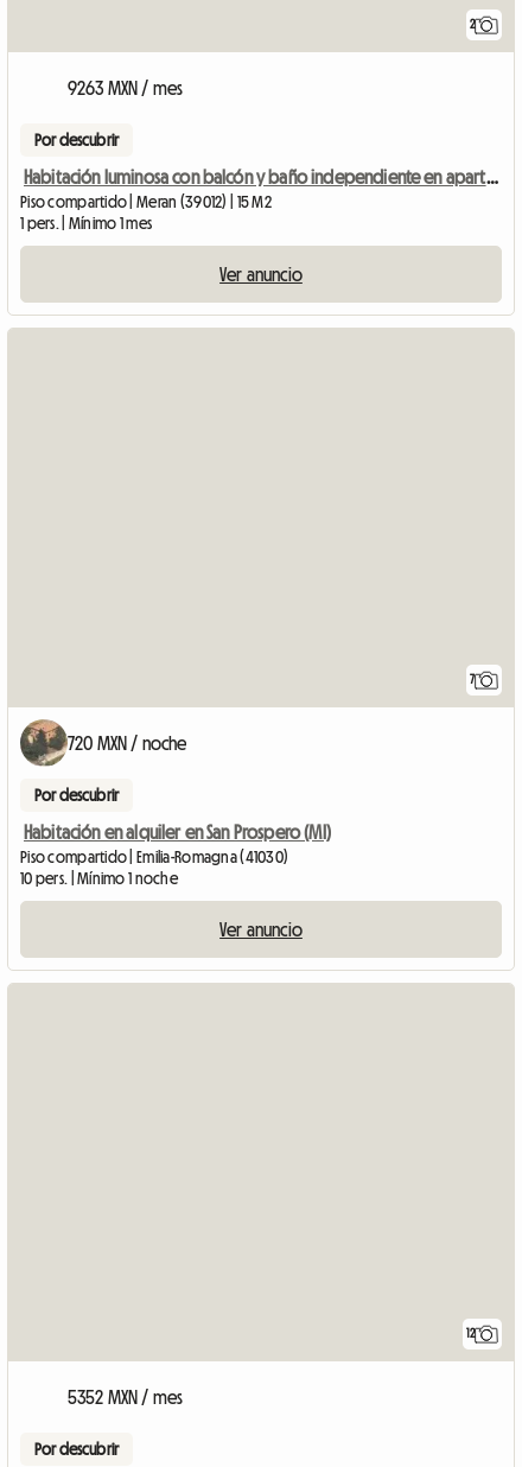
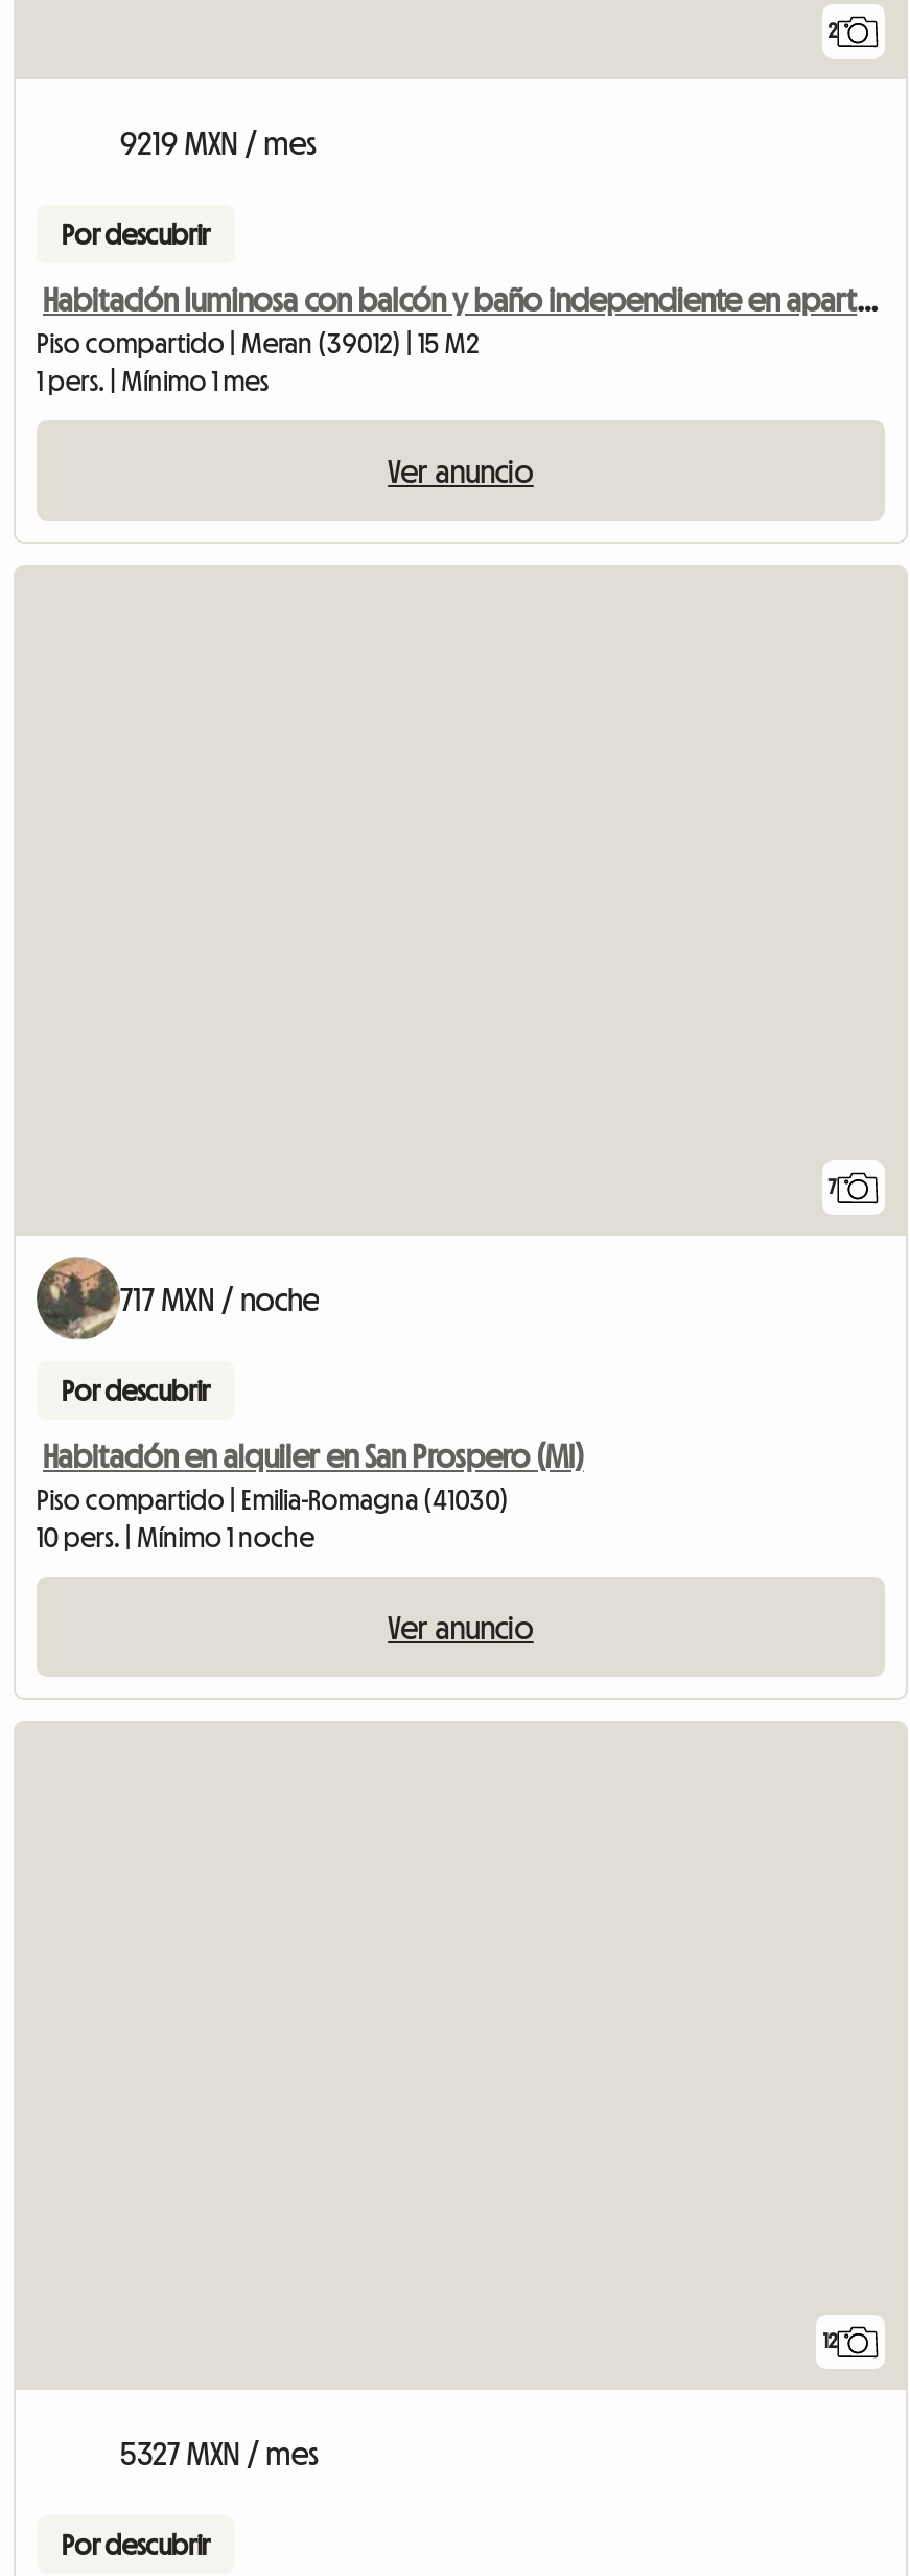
[68,79,183,98] 9263 MXN / mes -> [120,125,317,159] 9219 MXN / mes
[68,733,187,752] 720 MXN / noche -> [120,1281,319,1314] 717 MXN / noche
[68,1387,183,1406] 5352 MXN / mes -> [120,2436,319,2469] 5327 MXN / mes

